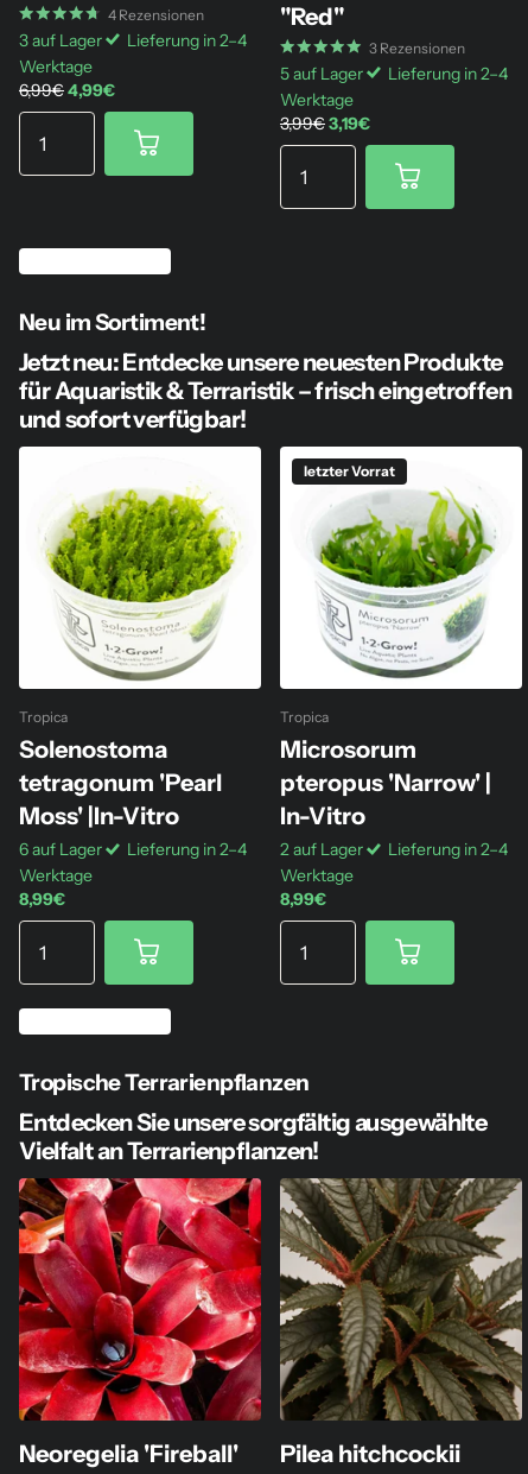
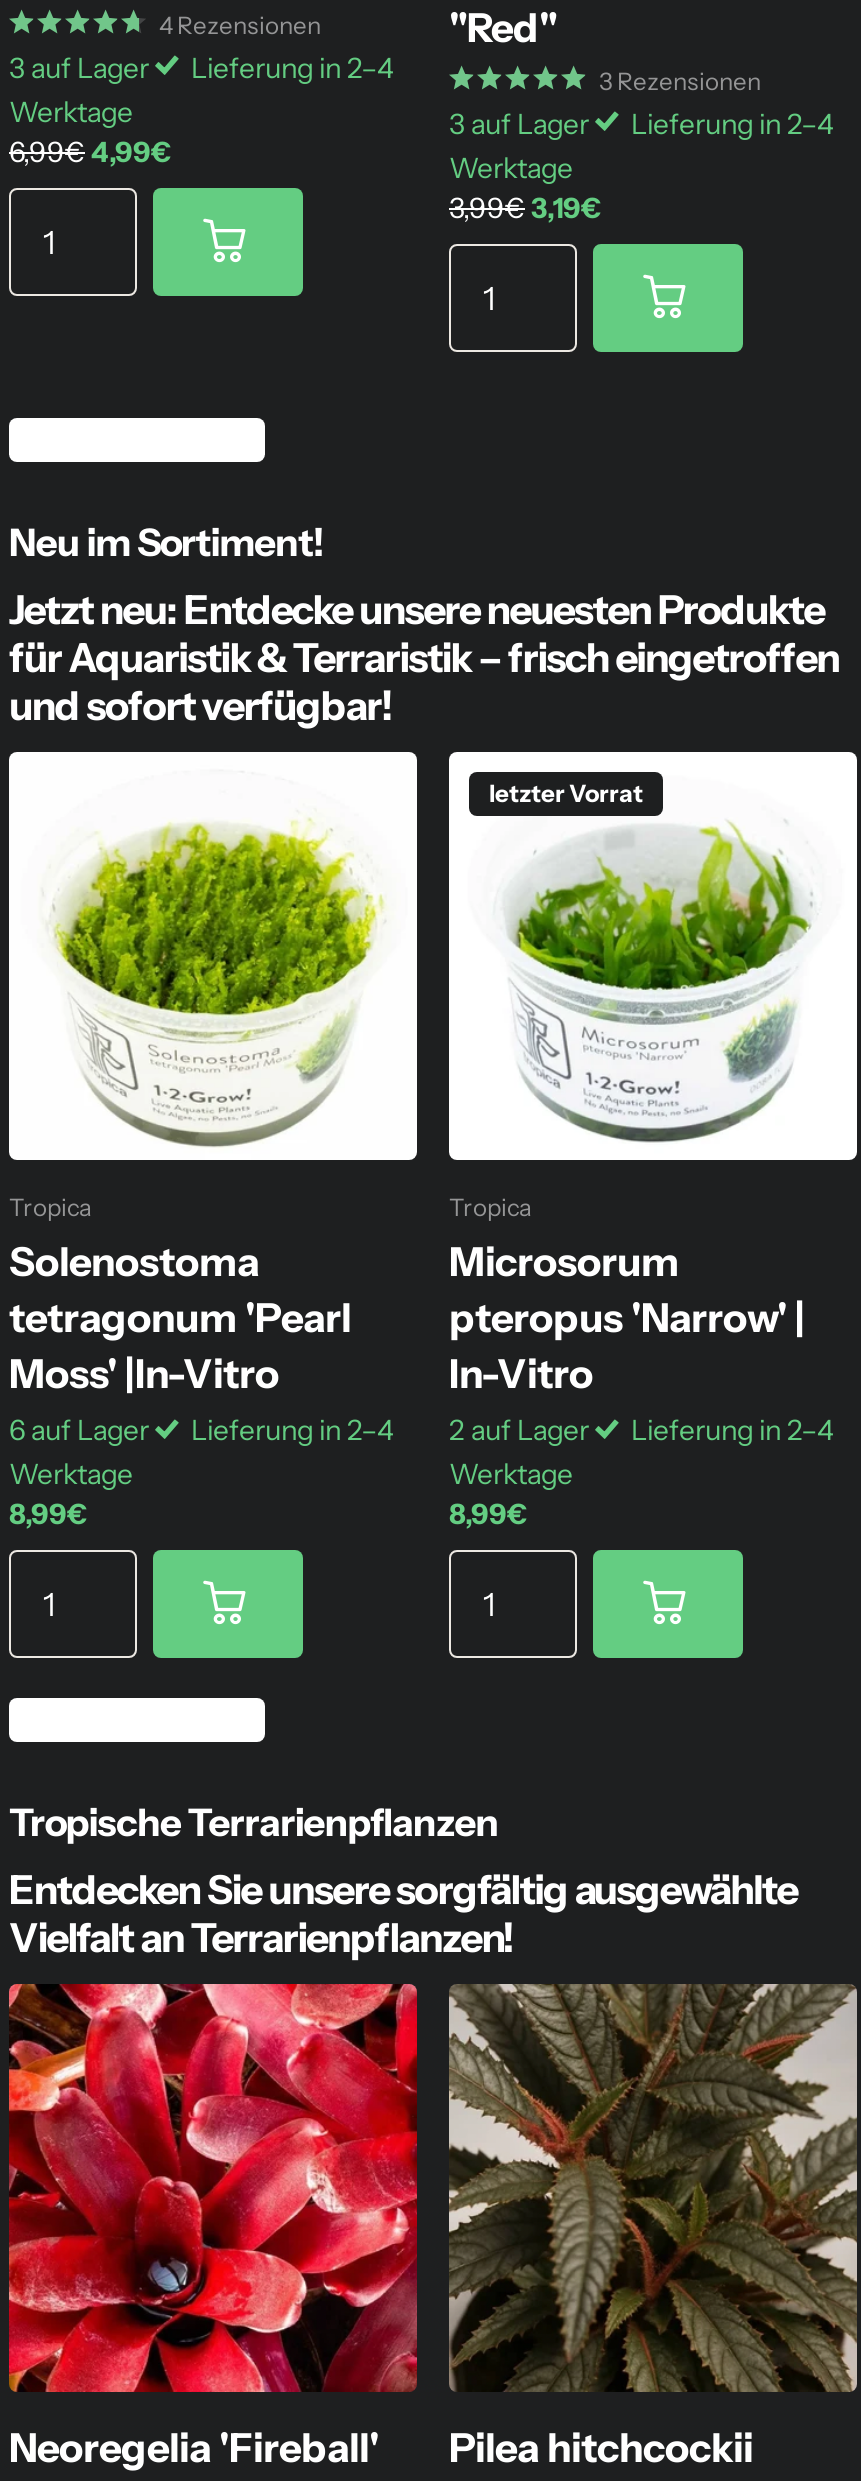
[280,63,508,84] 5 auf Lager Lieferung in 2–4 -> [449,105,833,141] 3 auf Lager Lieferung in 2–4

